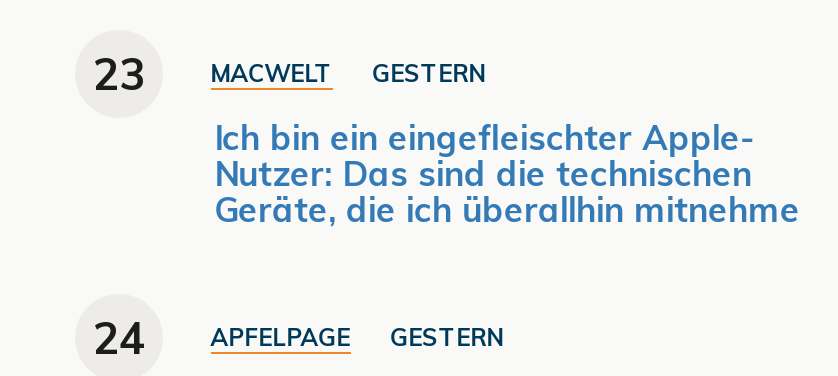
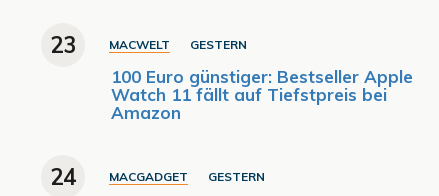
[214,116,800,230] Ich bin ein eingefleischter Apple- | Nutzer: Das sind die technischen | Geräte, die ich überallhin mitnehme -> [111,66,413,123] 100 Euro günstiger: Bestseller Apple | Watch 11 fällt auf Tiefstpreis bei | Amazon
[210,322,350,352] APFELPAGE -> [109,169,188,184] MACGADGET

